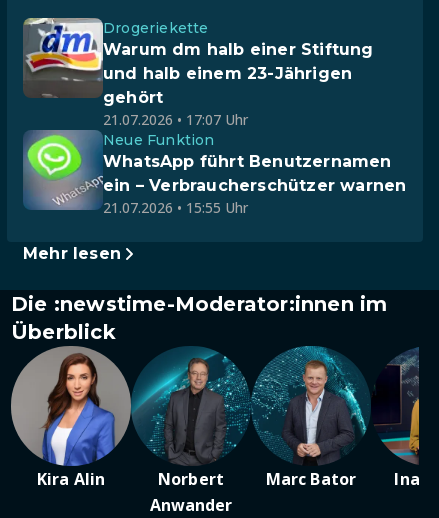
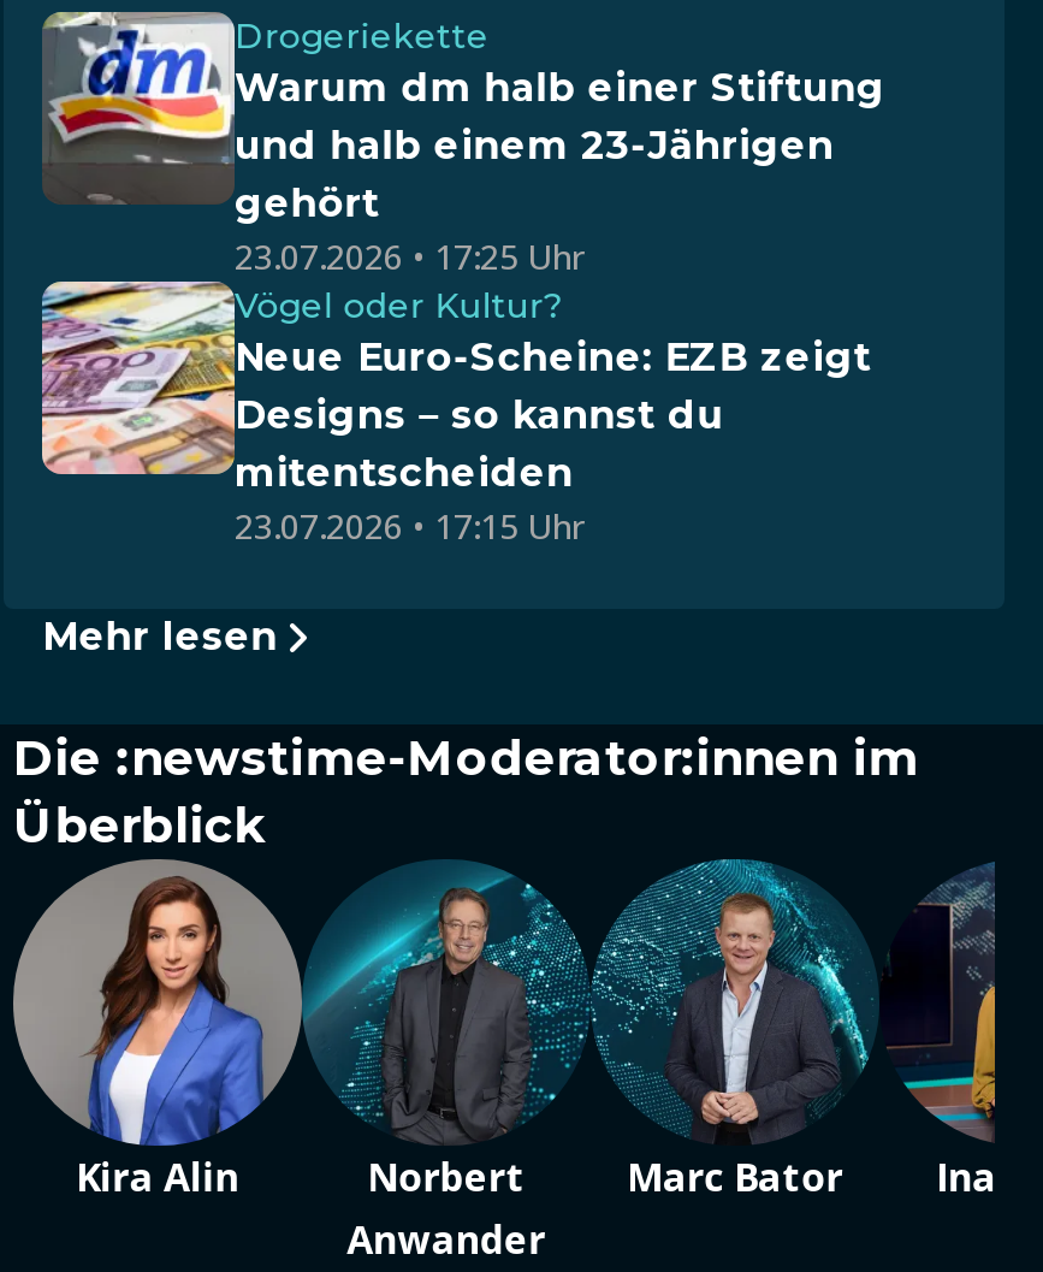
[23,110,406,217] [image] | 21.07.2026 • 17:07 Uhr | Neue Funktion | WhatsApp führt Benutzernamen | ein – Verbraucherschützer warnen | 21.07.2026 • 15:55 Uhr -> [42,232,871,548] [image] | 23.07.2026 • 17:25 Uhr | Vögel oder Kultur? | Neue Euro-Scheine: EZB zeigt | Designs – so kannst du | mitentscheiden | 23.07.2026 • 17:15 Uhr

